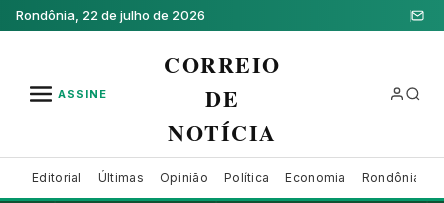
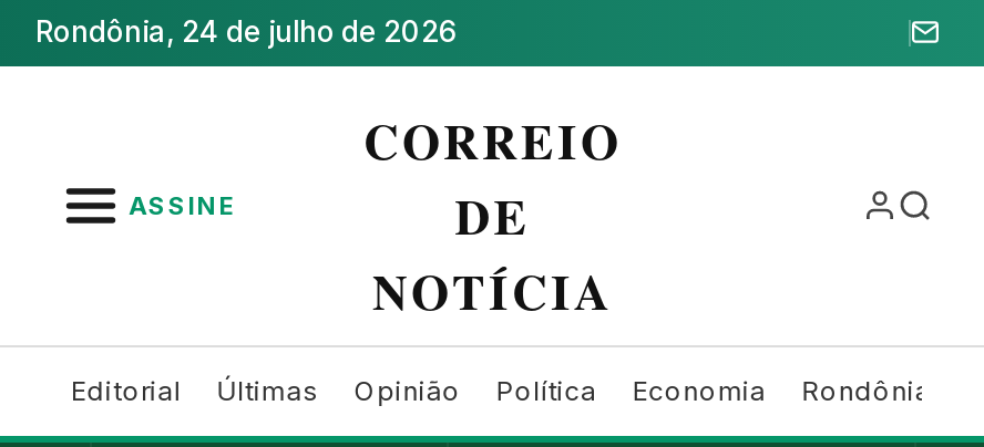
[16,7,205,23] Rondônia, 22 de julho de 2026 -> [35,13,457,49] Rondônia, 24 de julho de 2026

